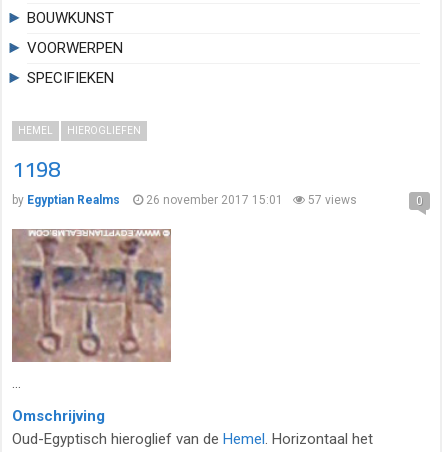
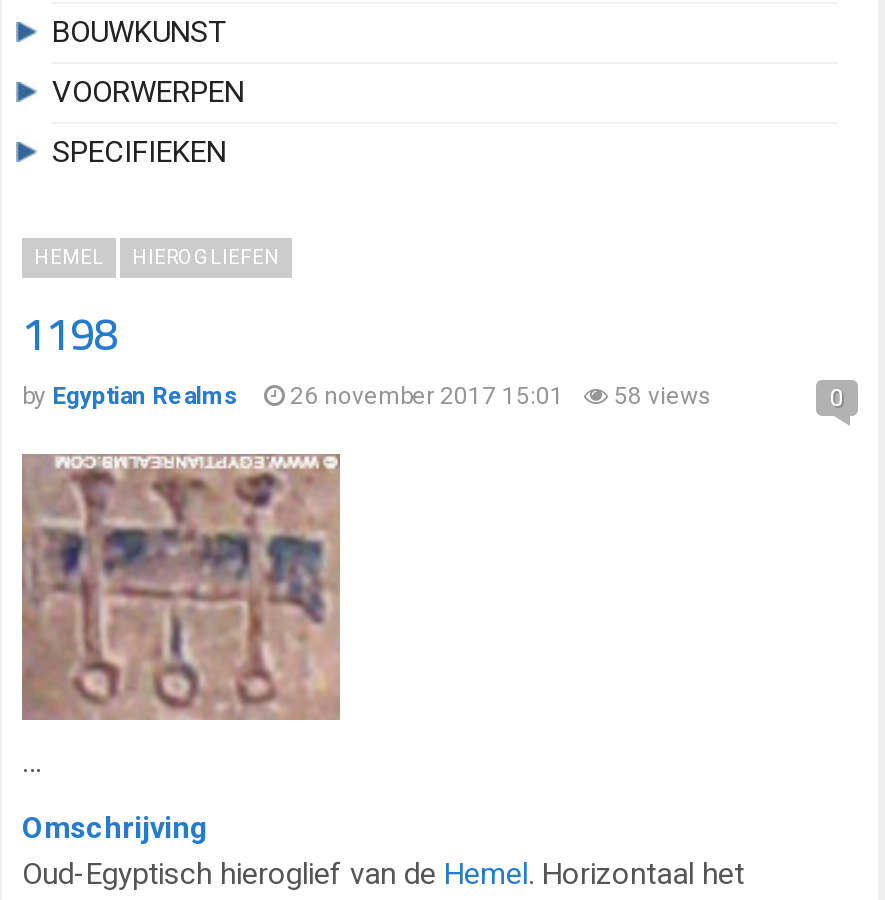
[12,193,357,207] by Egyptian Realms 26 november 2017 15:01 57 views -> [22,382,712,410] by Egyptian Realms 26 november 2017 15:01 58 views

